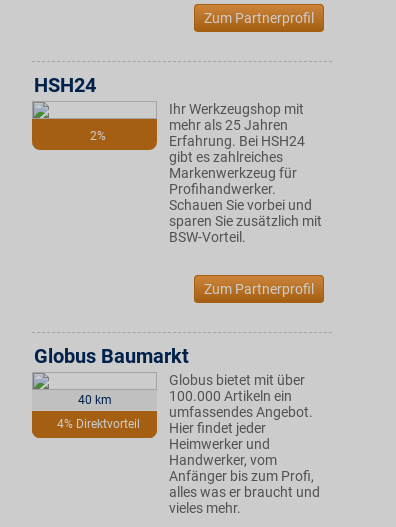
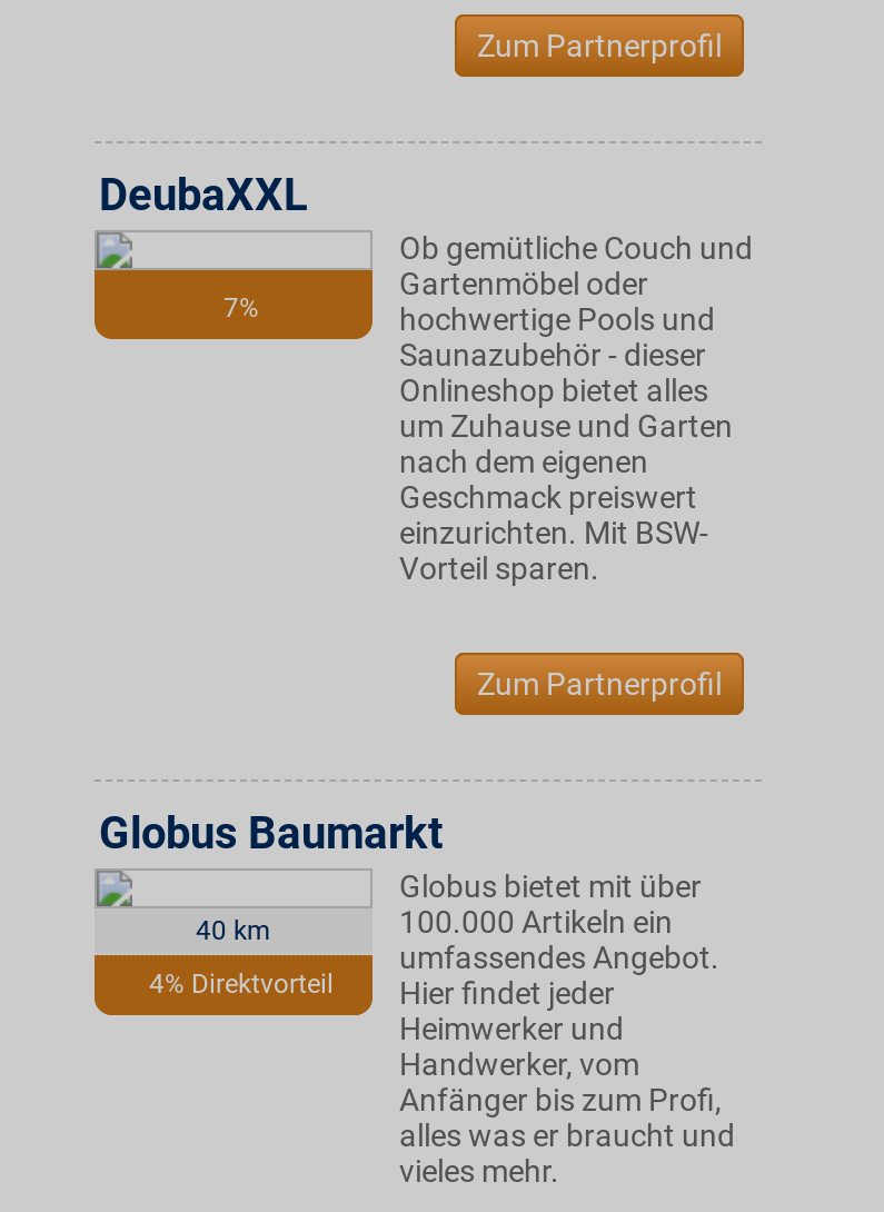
[34,73,322,245] HSH24 | Ihr Werkzeugshop mit | mehr als 25 Jahren | Erfahrung. Bei HSH24 | gibt es zahlreiches | Markenwerkzeug für | Profihandwerker. | Schauen Sie vorbei und | sparen Sie zusätzlich mit | BSW-Vorteil. -> [99,168,753,586] DeubaXXL | Ob gemütliche Couch und | Gartenmöbel oder | hochwertige Pools und | Saunazubehör - dieser | Onlineshop bietet alles | um Zuhause und Garten | nach dem eigenen | Geschmack preiswert | einzurichten. Mit BSW- | Vorteil sparen.
[90,129,106,143] 2% -> [224,292,259,324] 7%

